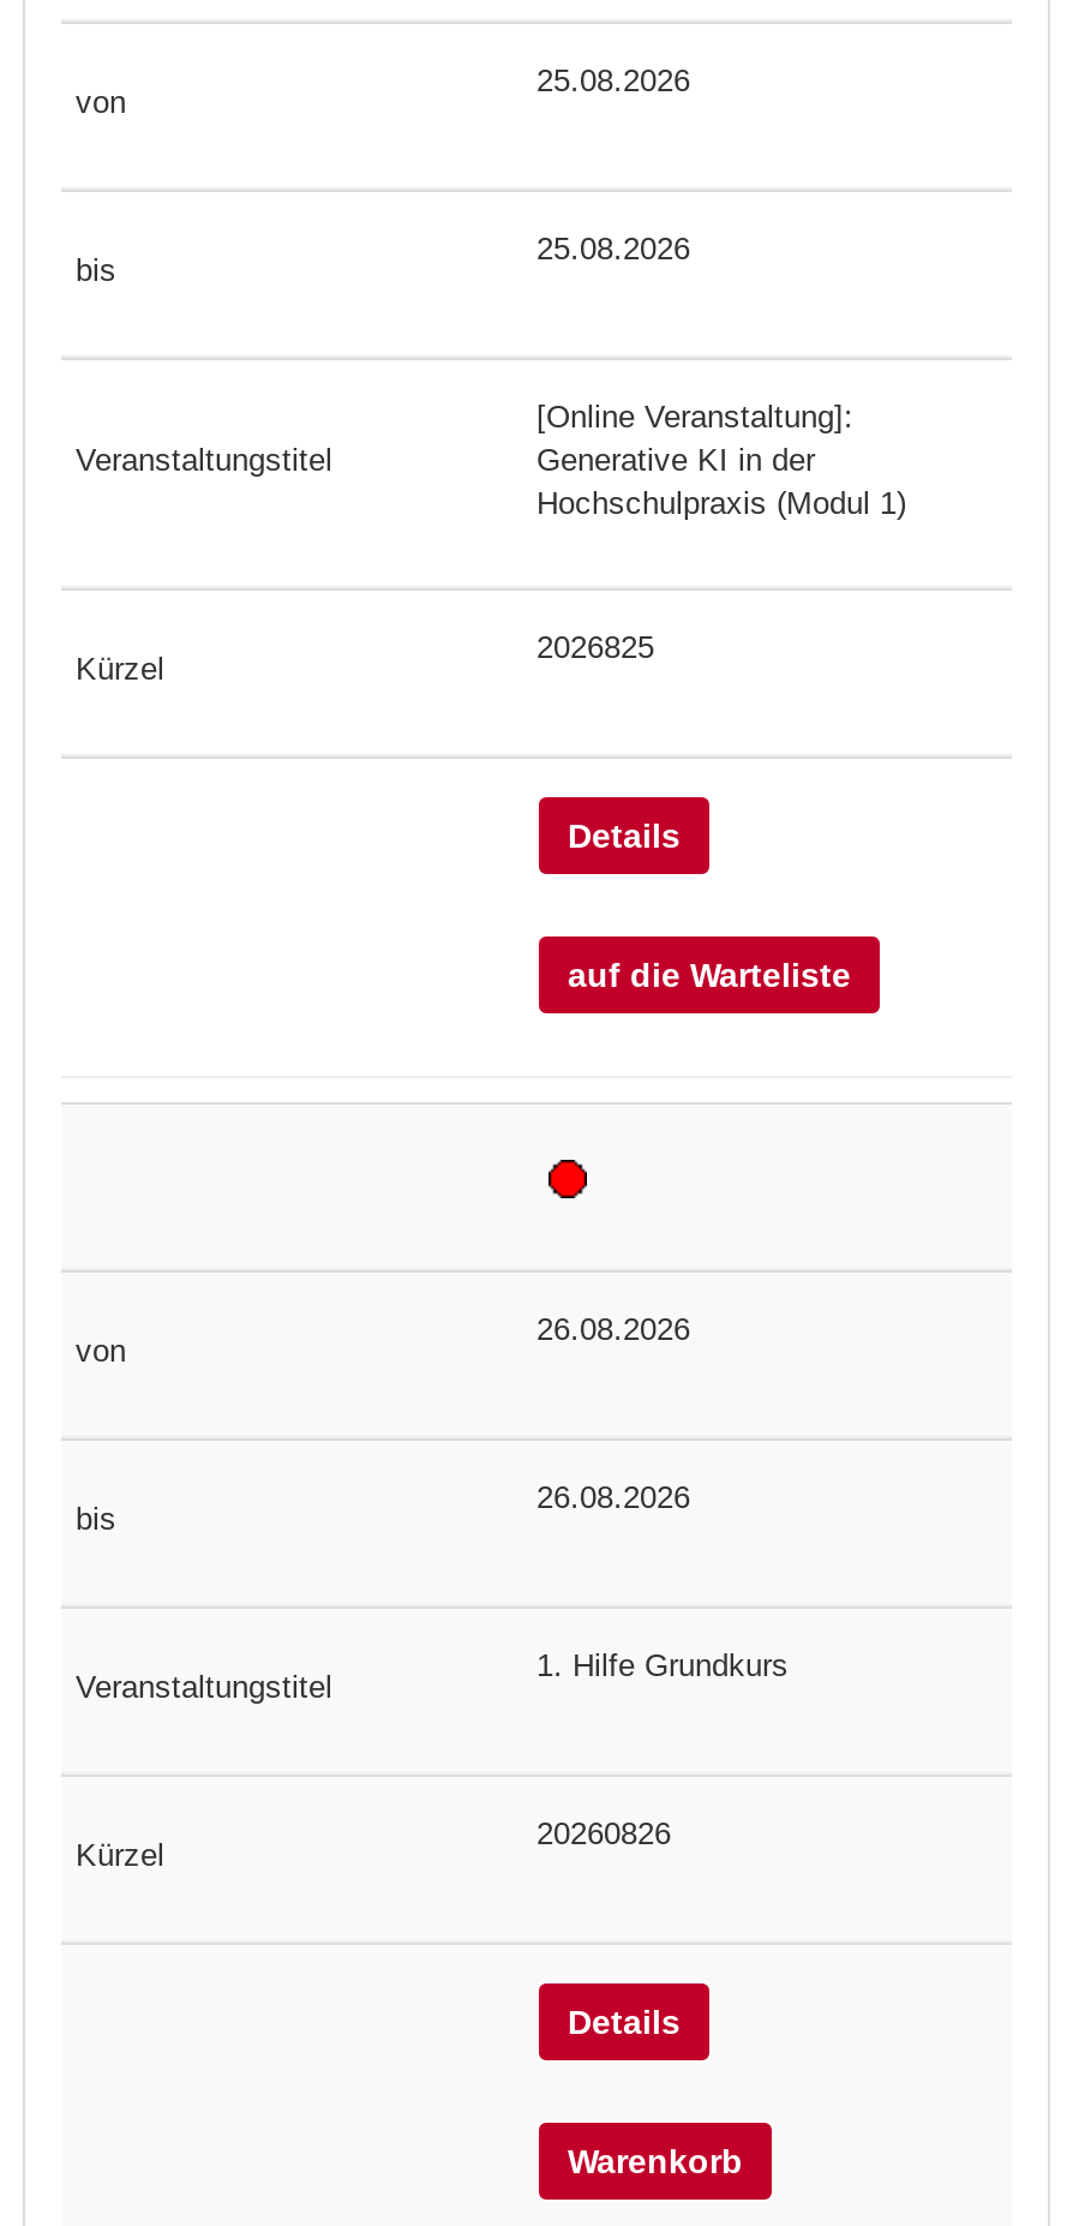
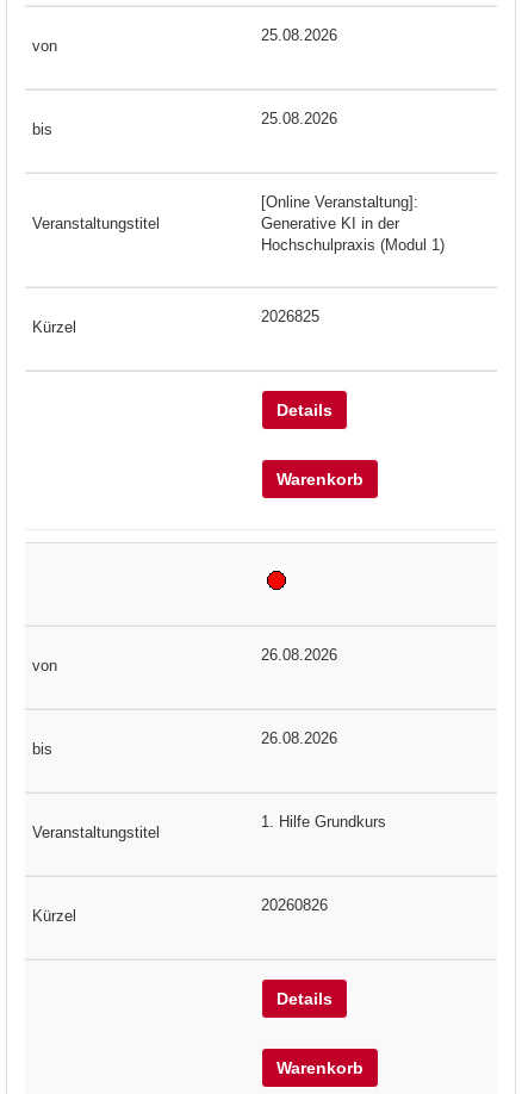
[568,957,851,995] auf die Warteliste -> [276,470,363,489] Warenkorb

